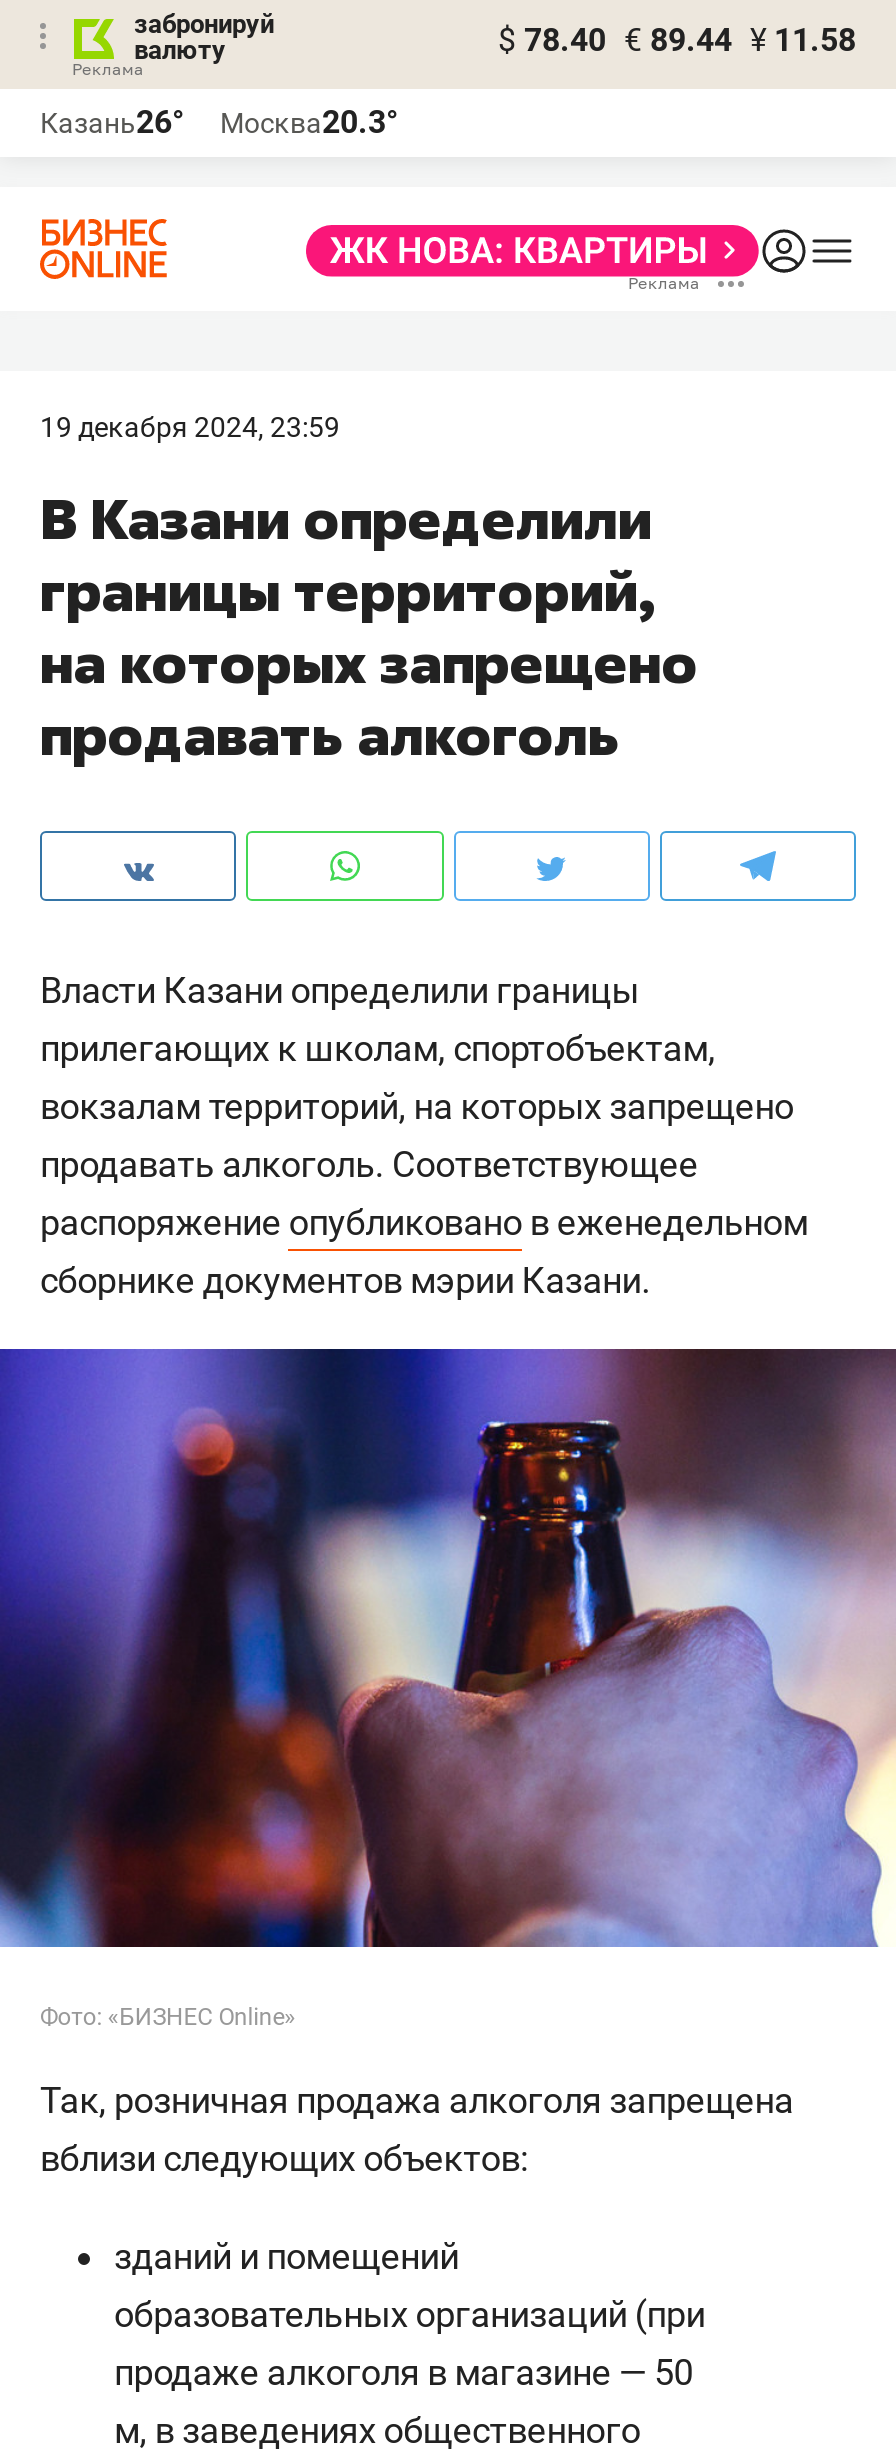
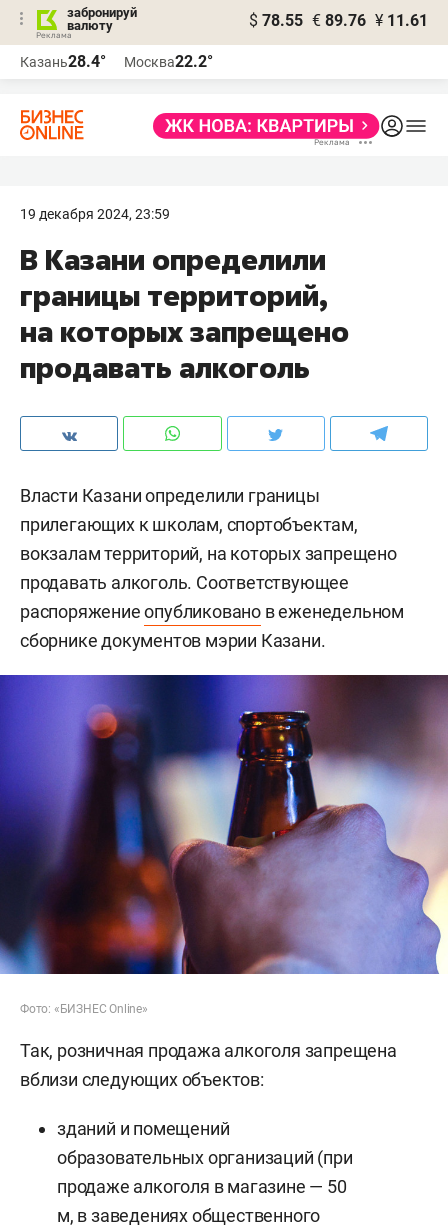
[498,21,856,59] $ 78.40 € 89.44 ¥ 11.58 -> [249,11,428,30] $ 78.55 € 89.76 ¥ 11.61
[40,103,184,141] Казань26° -> [20,52,106,71] Казань28.4°
[220,103,398,141] Москва20.3° -> [124,52,213,71] Москва22.2°

